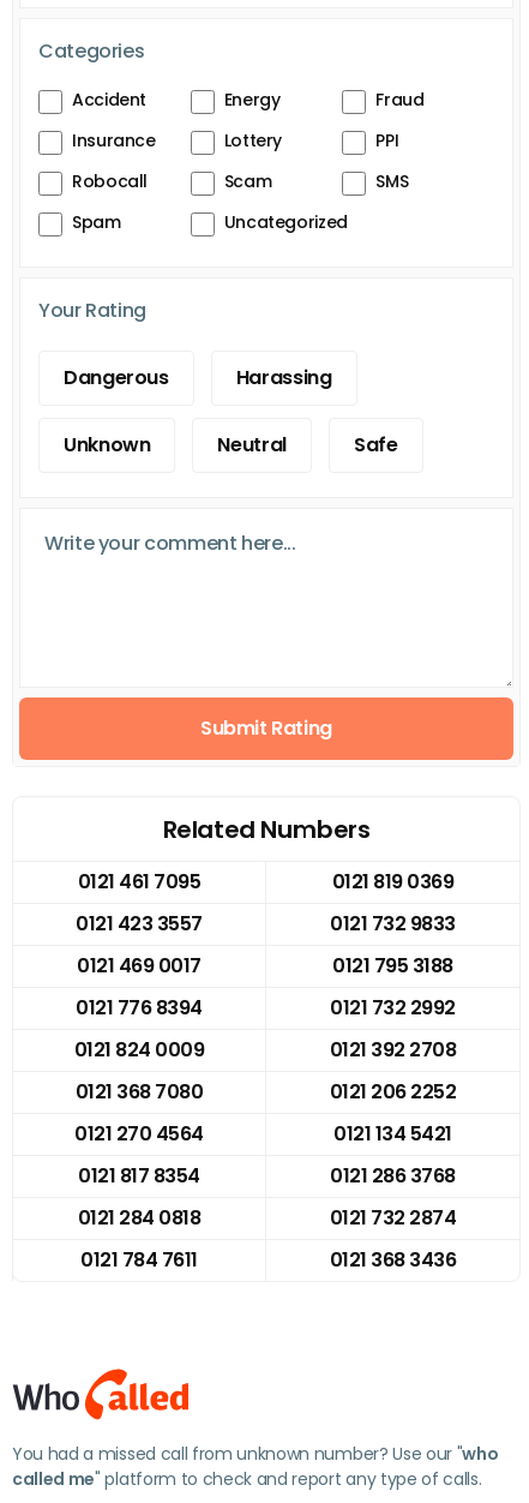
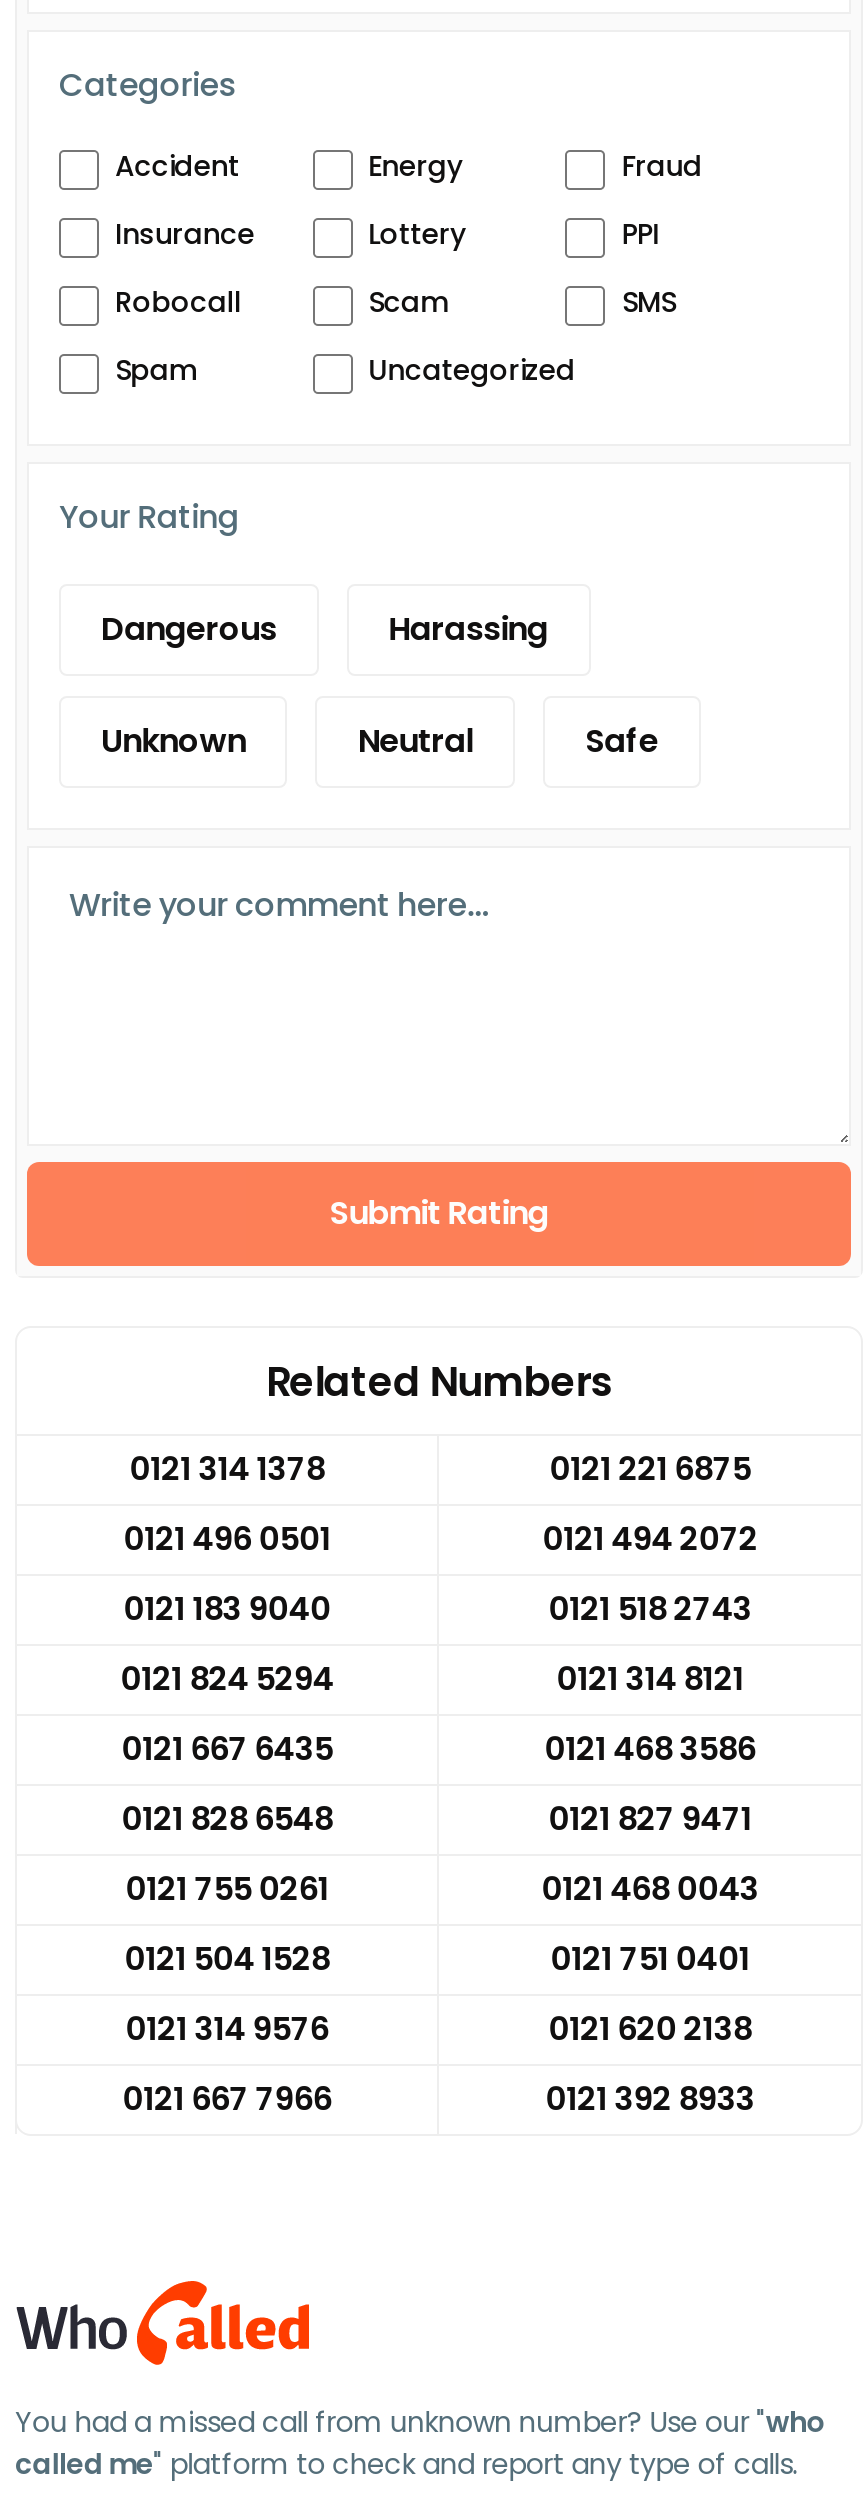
[77,868,201,895] 0121 461 7095 -> [129,1445,325,1491] 0121 314 1378
[332,868,454,895] 0121 819 0369 -> [549,1445,751,1491] 0121 221 6875
[76,910,203,937] 0121 423 3557 -> [123,1515,331,1561] 0121 496 0501
[330,910,456,937] 0121 732 9833 -> [542,1515,758,1561] 0121 494 2072
[77,952,201,979] 0121 469 0017 -> [123,1585,331,1631] 0121 183 9040
[332,952,453,979] 0121 795 3188 -> [548,1585,752,1631] 0121 518 2743
[76,994,203,1021] 0121 776 8394 -> [120,1655,334,1701] 0121 824 5294
[330,994,456,1021] 0121 732 2992 -> [556,1655,744,1701] 0121 314 8121
[74,1036,204,1063] 0121 824 0009 -> [121,1725,333,1771] 0121 667 6435
[329,1036,456,1063] 0121 392 2708 -> [544,1725,756,1771] 0121 468 3586
[75,1078,203,1105] 0121 368 7080 -> [121,1795,333,1841] 0121 828 6548
[329,1078,456,1105] 0121 206 2252 -> [548,1795,752,1841] 0121 827 9471
[74,1120,204,1147] 0121 270 4564 -> [125,1865,329,1911] 0121 755 0261
[334,1120,452,1147] 0121 134 5421 -> [541,1865,759,1911] 0121 468 0043
[78,1162,200,1189] 0121 817 8354 -> [124,1935,330,1981] 0121 504 1528
[330,1162,456,1189] 0121 286 3768 -> [550,1935,750,1981] 0121 751 0401
[77,1204,201,1231] 0121 284 0818 -> [125,2005,329,2051] 0121 314 9576
[329,1204,456,1231] 0121 732 2874 -> [548,2005,752,2051] 0121 620 2138
[80,1246,198,1273] 0121 784 7611 -> [122,2075,332,2121] 0121 667 7966
[329,1246,456,1273] 0121 368 3436 -> [545,2075,755,2121] 0121 392 8933

